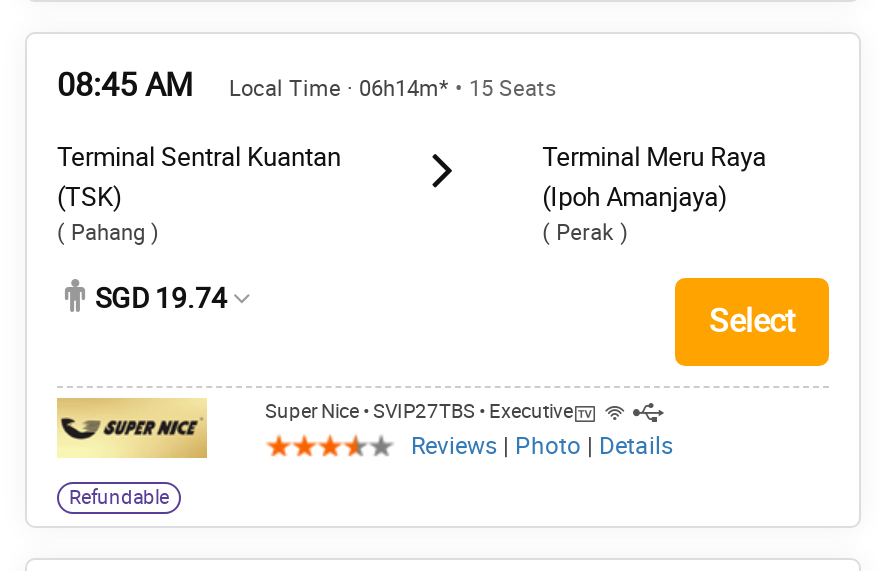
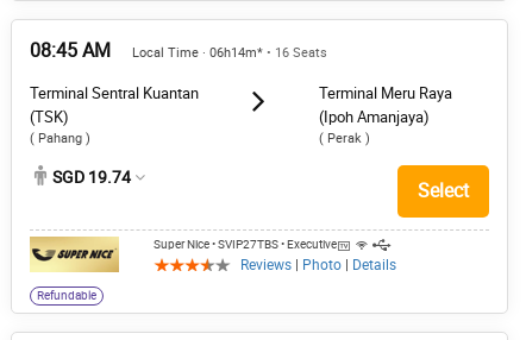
[229,76,557,102] Local Time · 06h14m* • 15 Seats -> [132,45,327,61] Local Time · 06h14m* • 16 Seats

